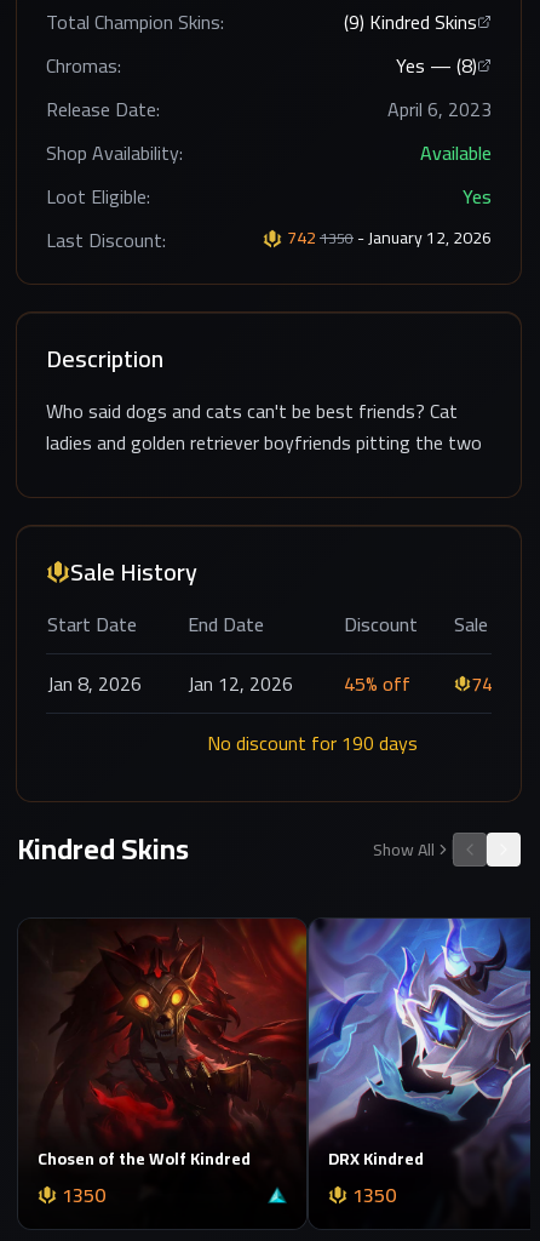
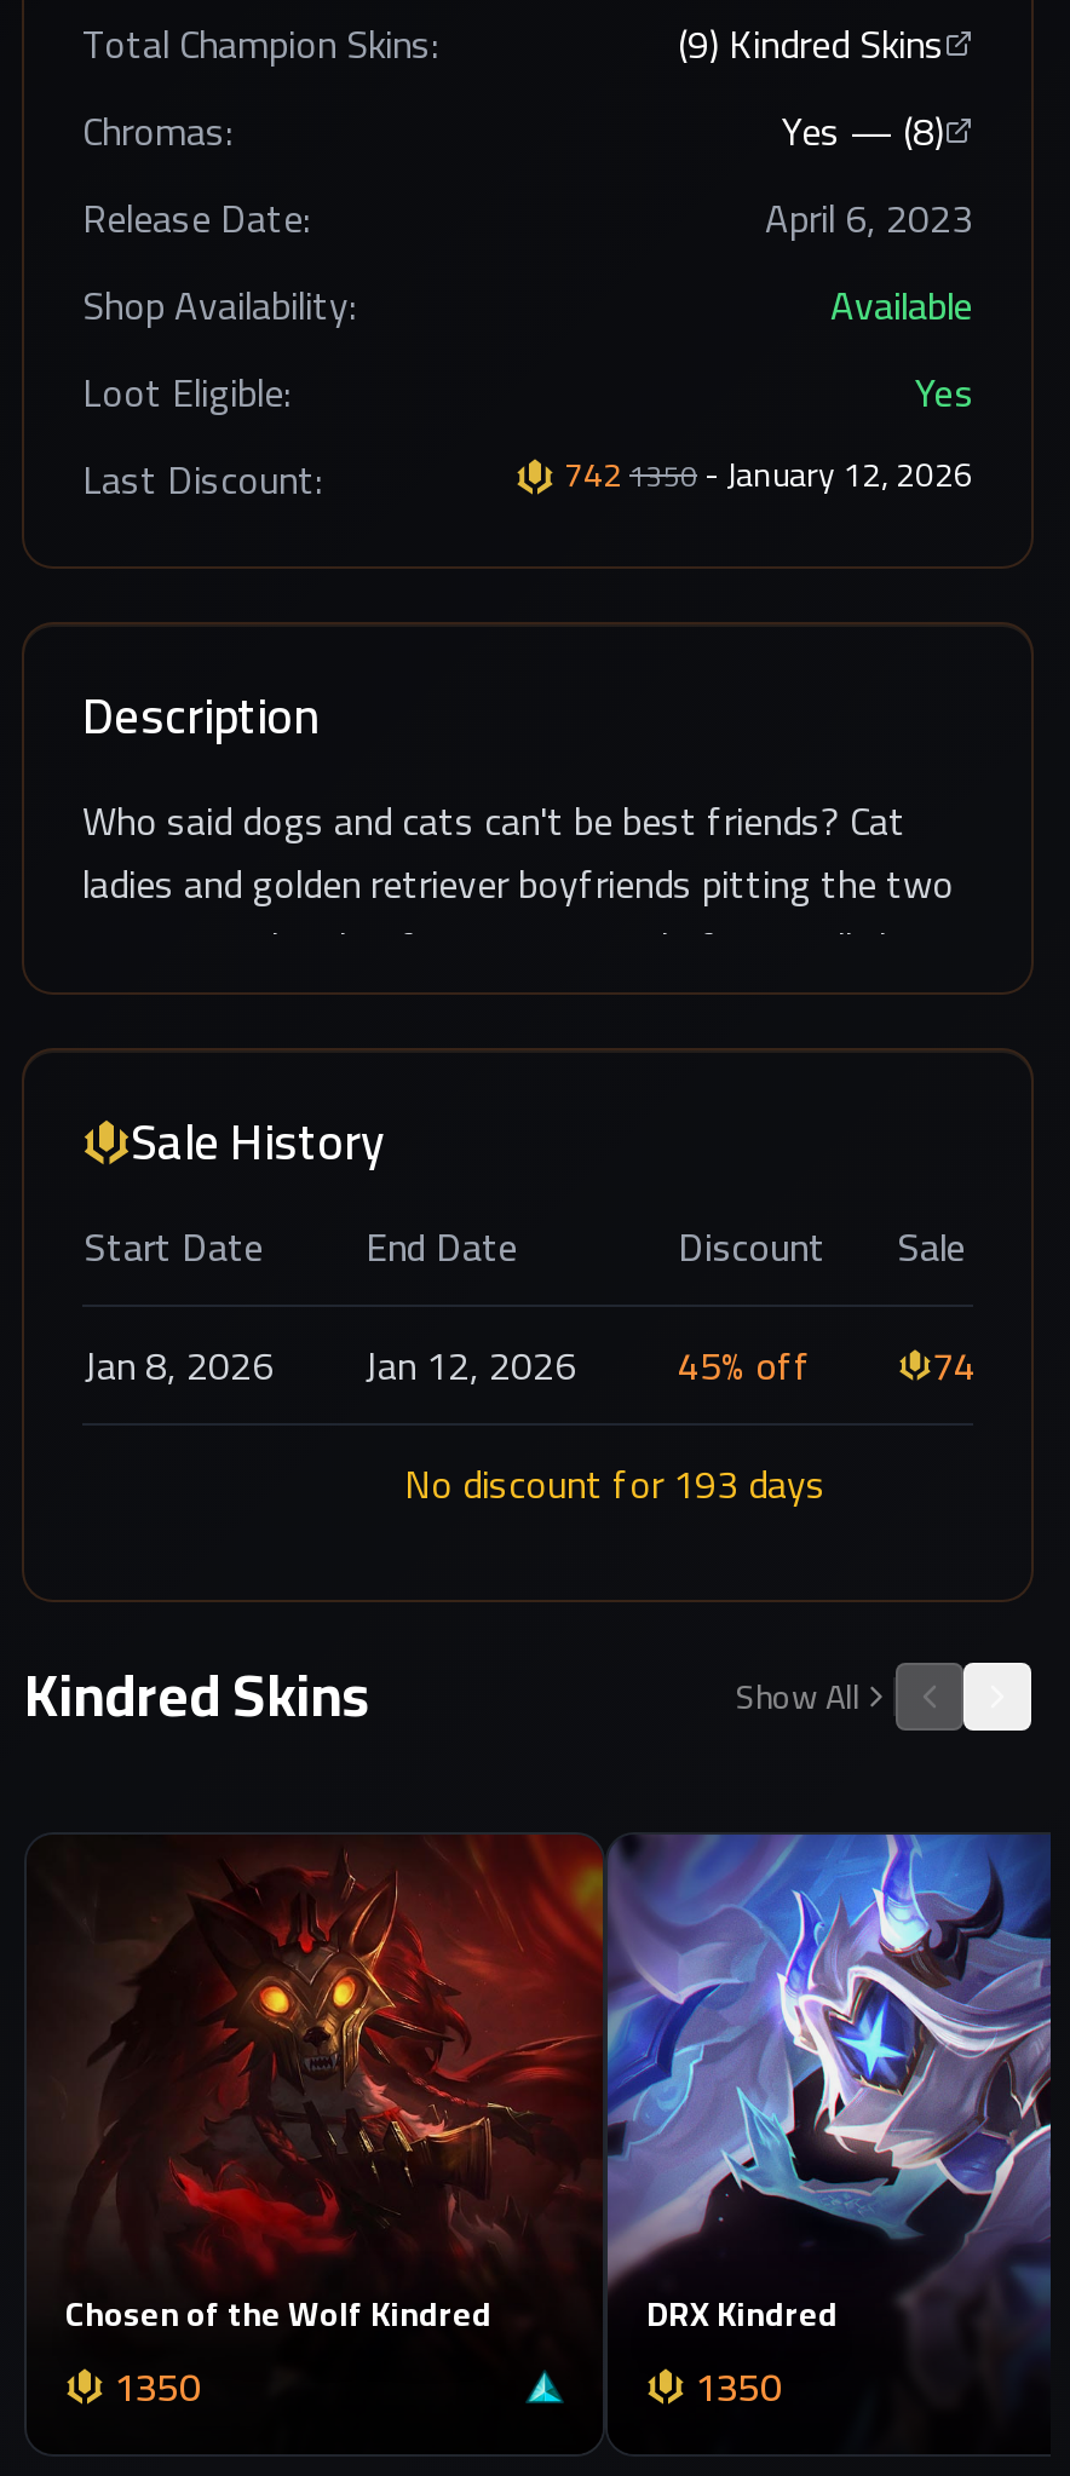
[207,725,418,761] No discount for 190 days -> [404,1447,825,1520] No discount for 193 days

